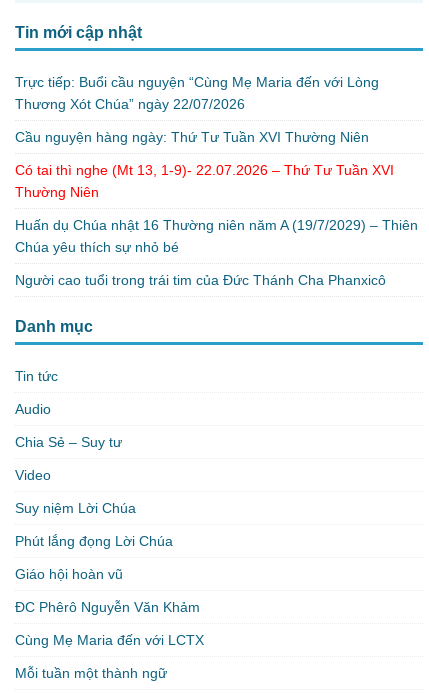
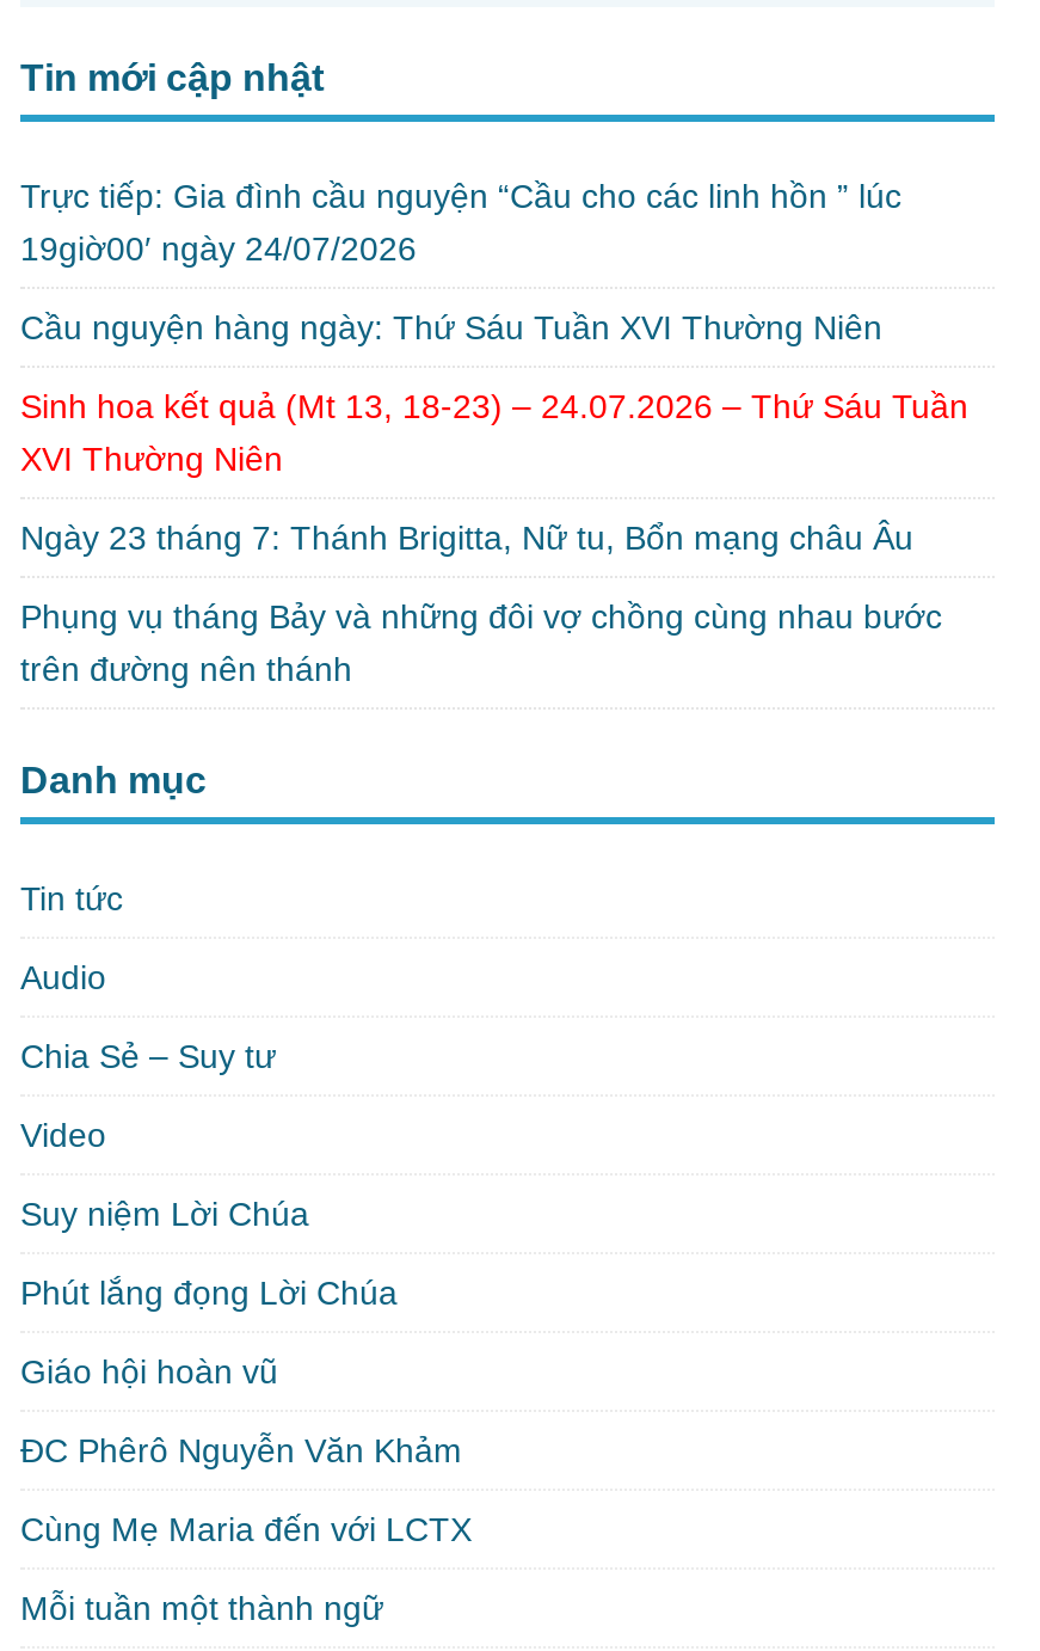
[15,74,379,112] Trực tiếp: Buổi cầu nguyện “Cùng Mẹ Maria đến với Lòng | Thương Xót Chúa” ngày 22/07/2026 -> [20,178,901,269] Trực tiếp: Gia đình cầu nguyện “Cầu cho các linh hồn ” lúc | 19giờ00′ ngày 24/07/2026
[15,129,369,145] Cầu nguyện hàng ngày: Thứ Tư Tuần XVI Thường Niên -> [20,309,882,347] Cầu nguyện hàng ngày: Thứ Sáu Tuần XVI Thường Niên
[15,162,394,200] Có tai thì nghe (Mt 13, 1-9)- 22.07.2026 – Thứ Tư Tuần XVI | Thường Niên -> [20,388,968,479] Sinh hoa kết quả (Mt 13, 18-23) – 24.07.2026 – Thứ Sáu Tuần | XVI Thường Niên
[15,217,418,255] Huấn dụ Chúa nhật 16 Thường niên năm A (19/7/2029) – Thiên | Chúa yêu thích sự nhỏ bé -> [20,519,913,558] Ngày 23 tháng 7: Thánh Brigitta, Nữ tu, Bổn mạng châu Âu
[15,272,386,288] Người cao tuổi trong trái tim của Đức Thánh Cha Phanxicô -> [20,598,942,689] Phụng vụ tháng Bảy và những đôi vợ chồng cùng nhau bước | trên đường nên thánh

